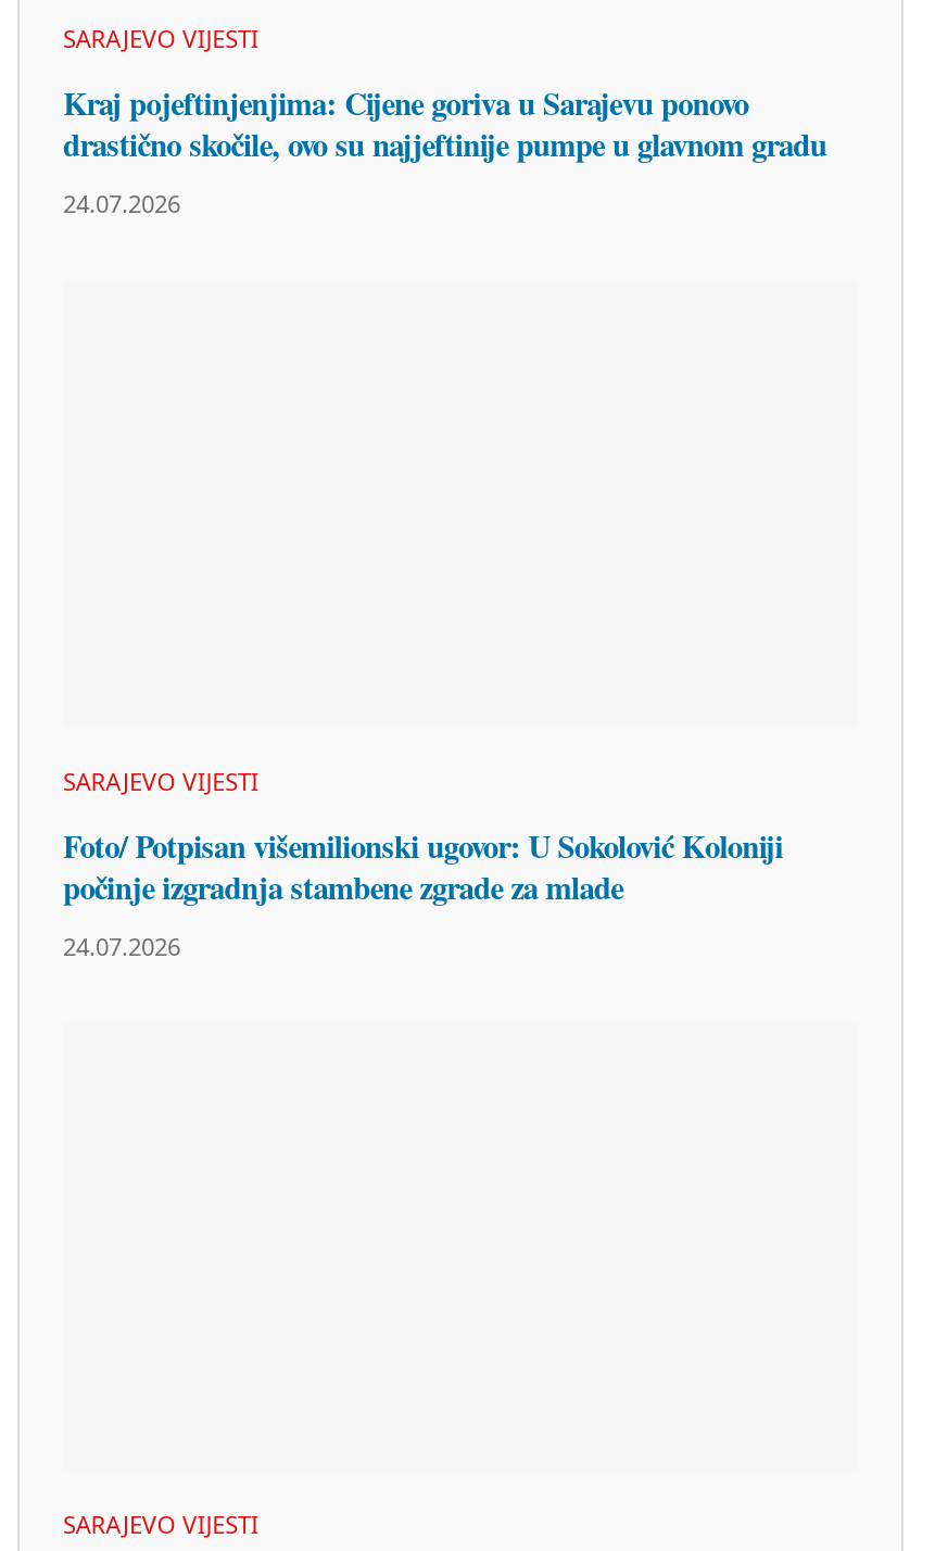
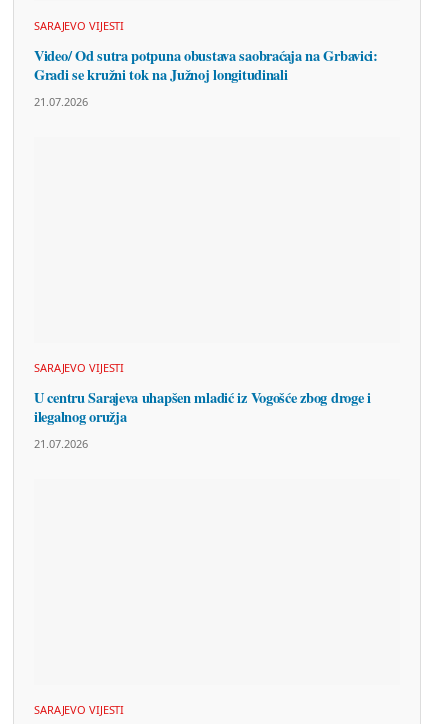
[63,80,827,219] Kraj pojeftinjenjima: Cijene goriva u Sarajevu ponovo | drastično skočile, ovo su najjeftinije pumpe u glavnom gradu | 24.07.2026 -> [34,45,378,109] Video/ Od sutra potpuna obustava saobraćaja na Grbavici: | Gradi se kružni tok na Južnoj longitudinali | 21.07.2026
[63,823,783,962] Foto/ Potpisan višemilionski ugovor: U Sokolović Koloniji | počinje izgradnja stambene zgrade za mlade | 24.07.2026 -> [34,387,371,451] U centru Sarajeva uhapšen mladić iz Vogošće zbog droge i | ilegalnog oružja | 21.07.2026

